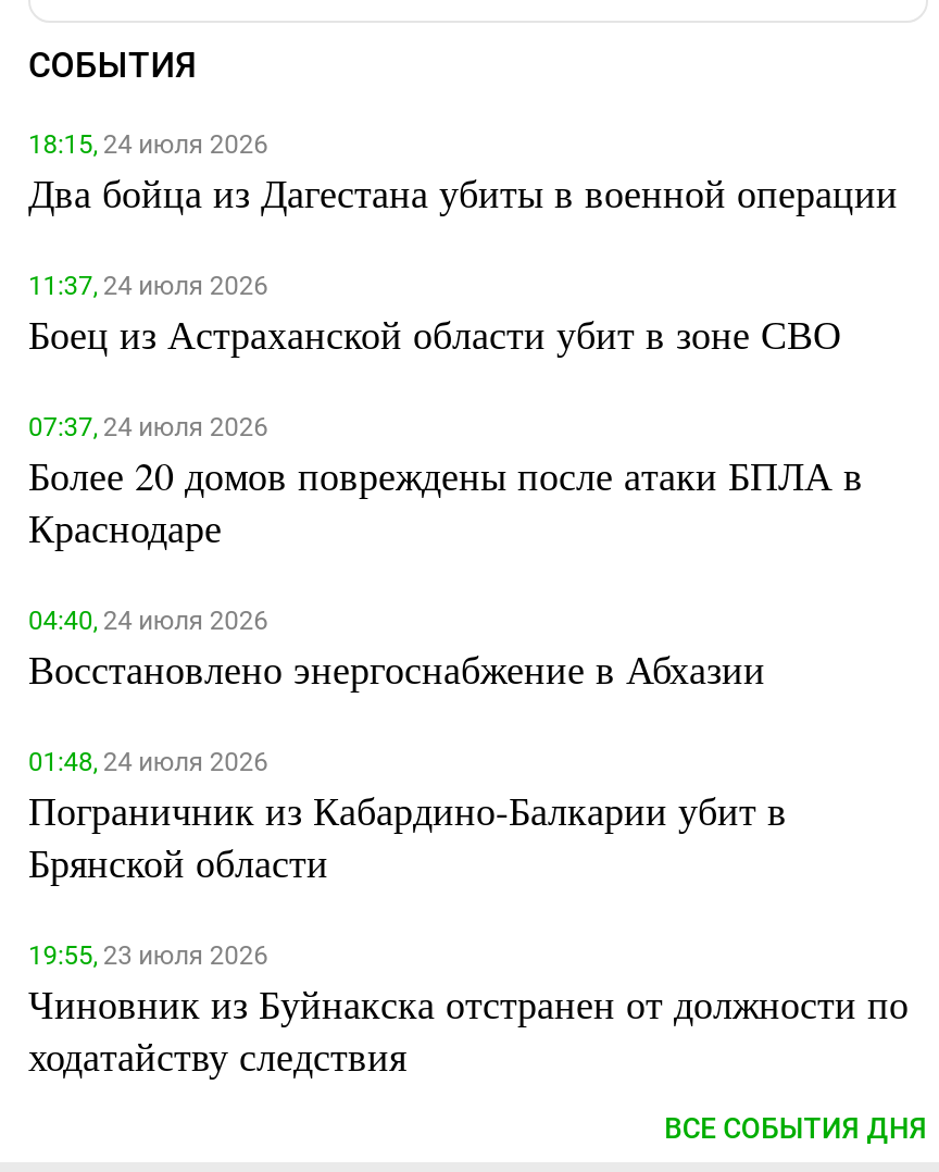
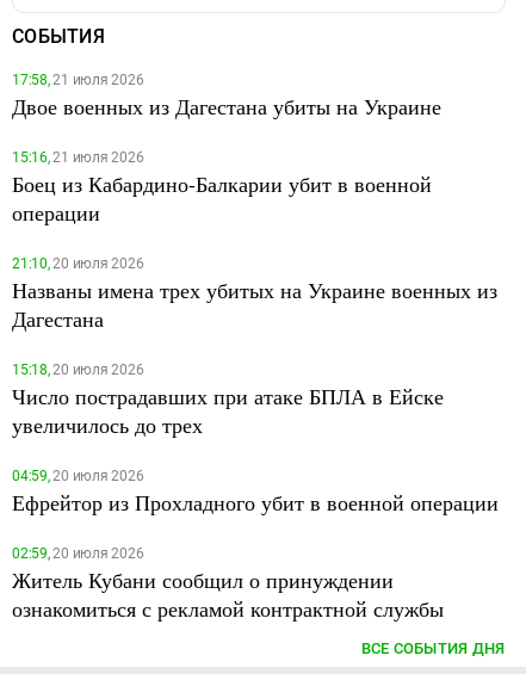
[28,129,898,219] 18:15, 24 июля 2026 | Два бойца из Дагестана убиты в военной операции -> [12,72,441,120] 17:58, 21 июля 2026 | Двое военных из Дагестана убиты на Украине
[28,271,841,360] 11:37, 24 июля 2026 | Боец из Астраханской области убит в зоне СВО -> [12,149,432,227] 15:16, 21 июля 2026 | Боец из Кабардино-Балкарии убит в военной | операции
[28,412,863,553] 07:37, 24 июля 2026 | Более 20 домов повреждены после атаки БПЛА в | Краснодаре -> [12,255,497,333] 21:10, 20 июля 2026 | Названы имена трех убитых на Украине военных из | Дагестана
[28,606,765,695] 04:40, 24 июля 2026 | Восстановлено энергоснабжение в Абхазии -> [12,361,444,439] 15:18, 20 июля 2026 | Число пострадавших при атаке БПЛА в Ейске | увеличилось до трех
[28,747,787,888] 01:48, 24 июля 2026 | Пограничник из Кабардино-Балкарии убит в | Брянской области -> [12,468,499,517] 04:59, 20 июля 2026 | Ефрейтор из Прохладного убит в военной операции
[28,940,909,1082] 19:55, 23 июля 2026 | Чиновник из Буйнакска отстранен от должности по | ходатайству следствия -> [12,545,444,623] 02:59, 20 июля 2026 | Житель Кубани сообщил о принуждении | ознакомиться с рекламой контрактной службы

